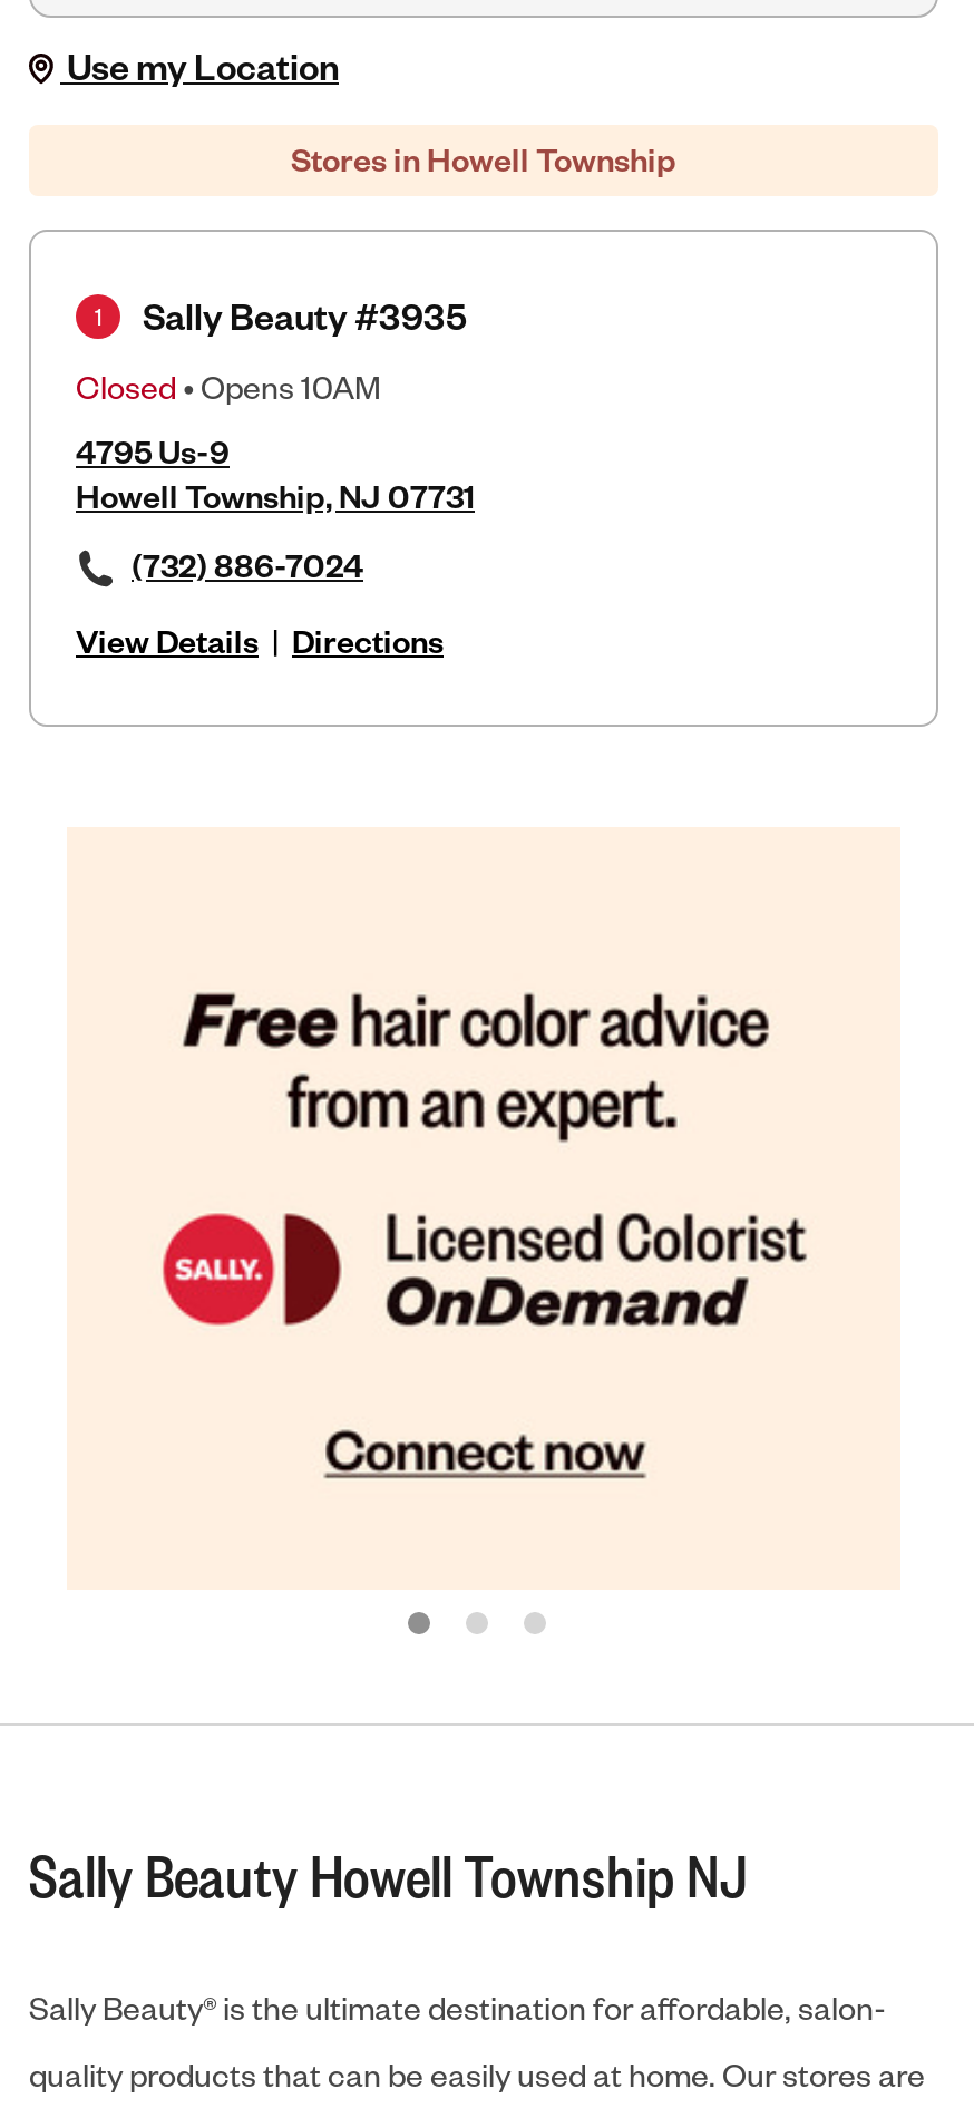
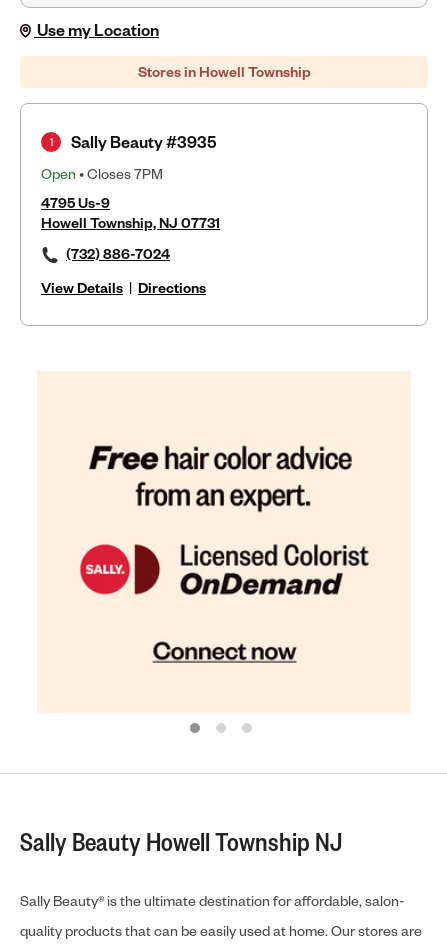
[76,366,381,408] Closed • Opens 10AM -> [41,164,163,183] Open • Closes 7PM

